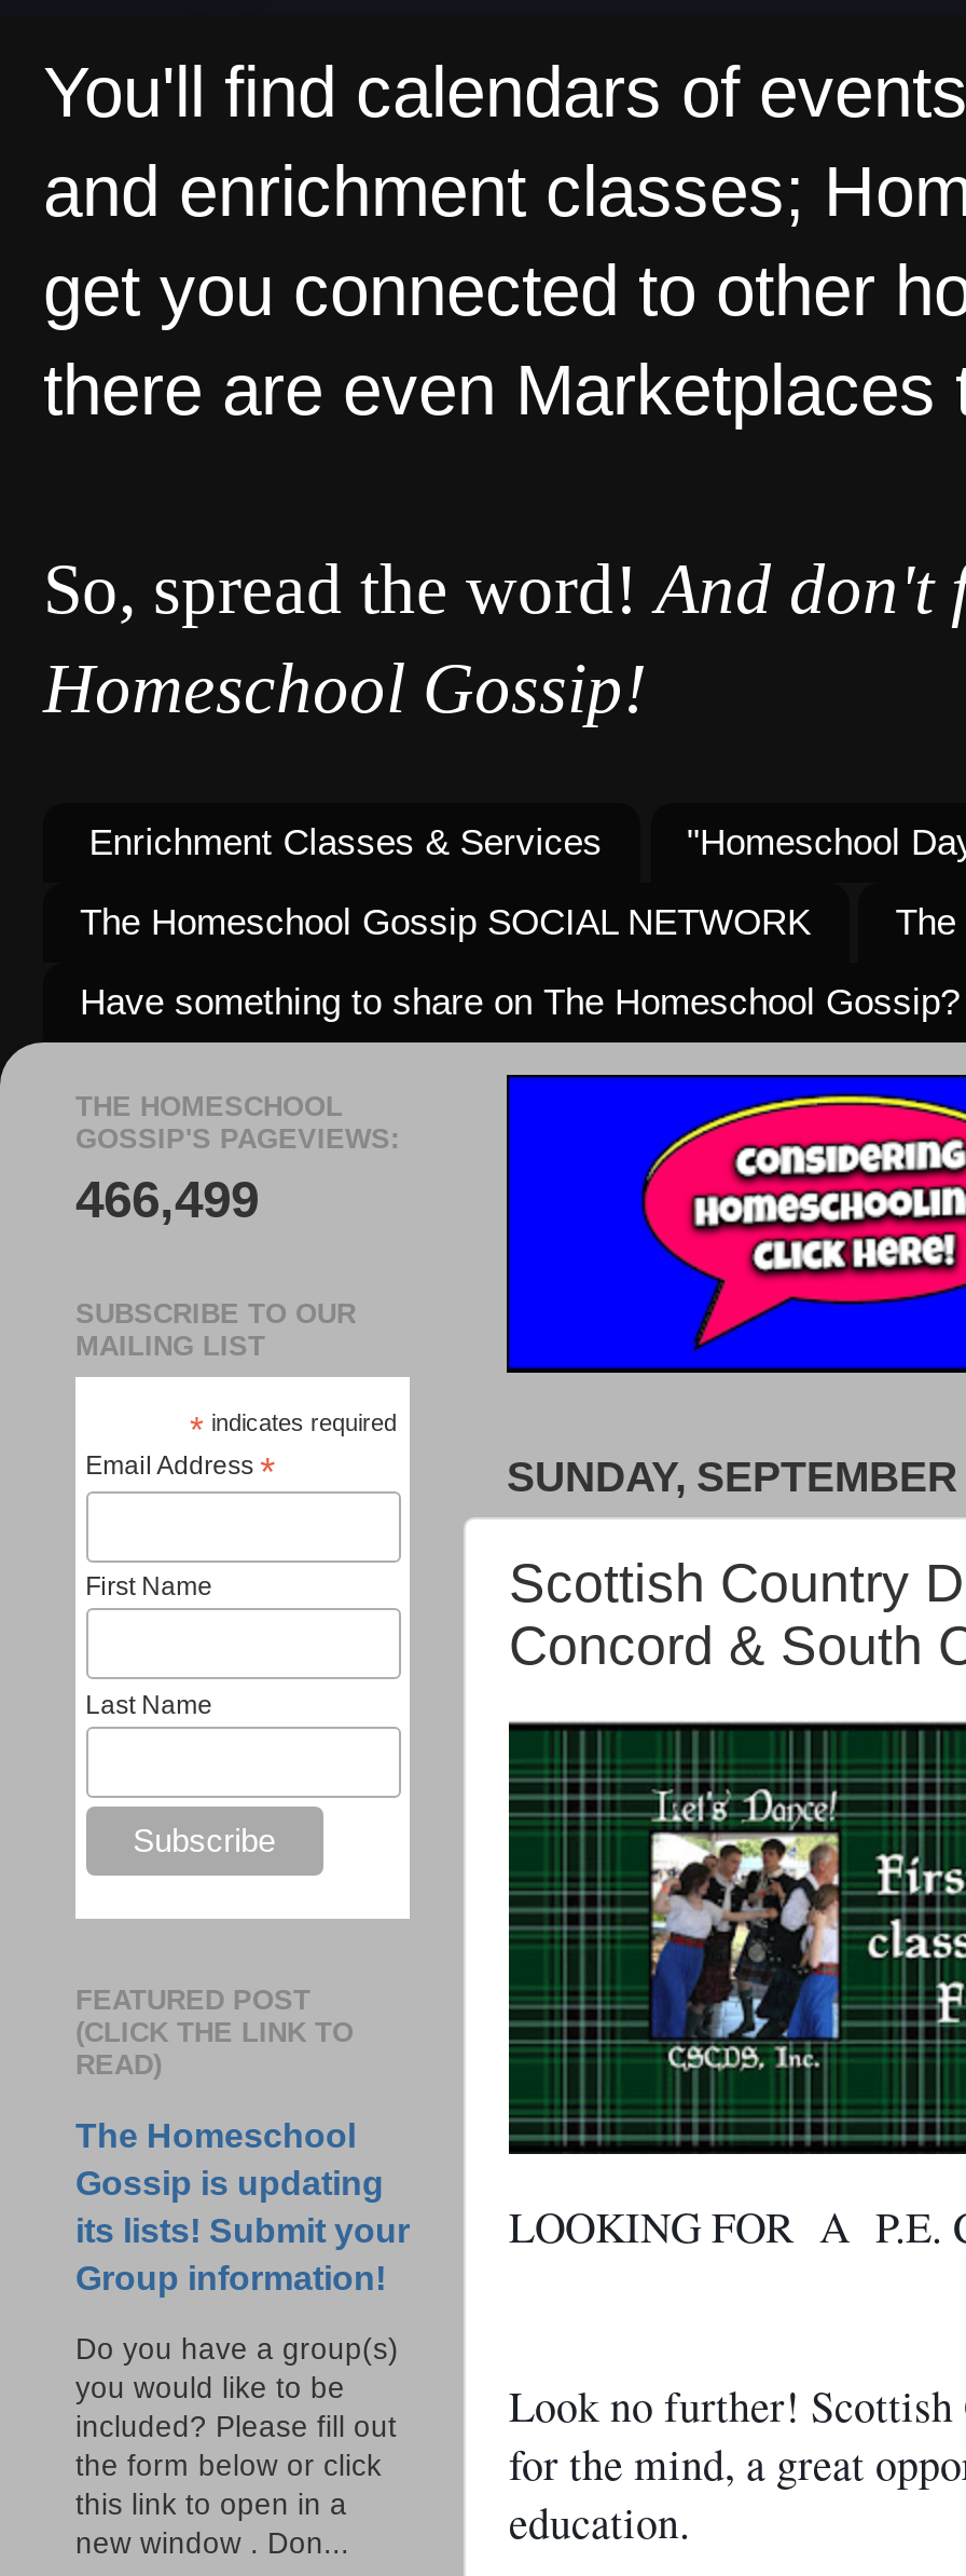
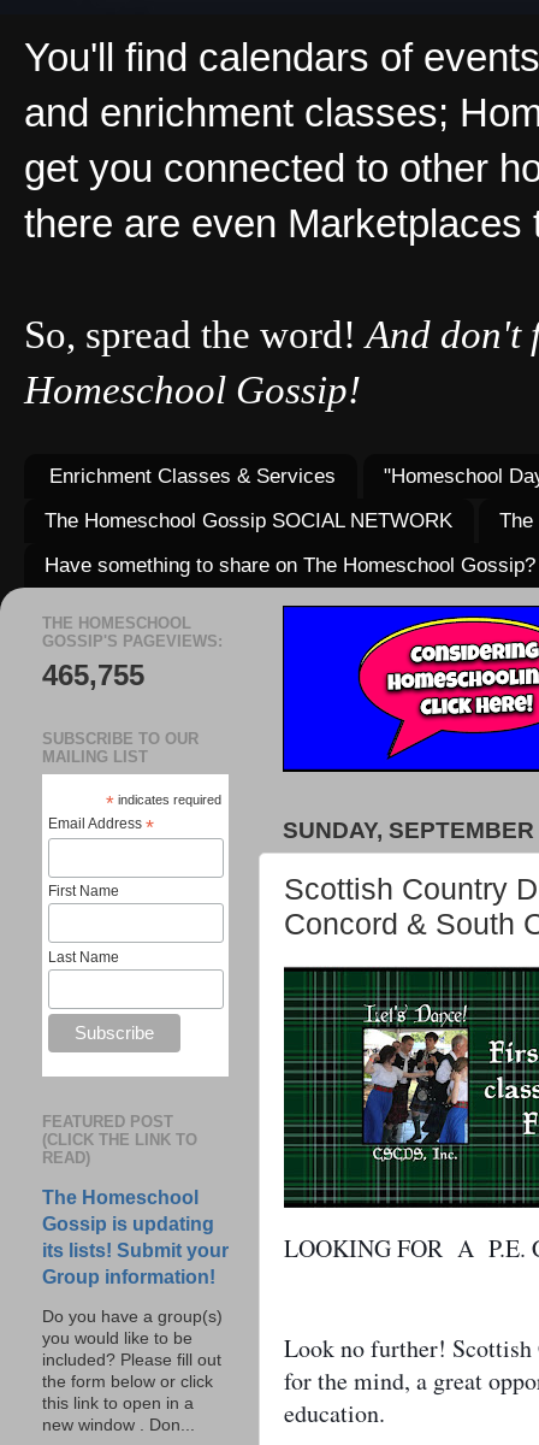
[75,1170,259,1228] 466,499 -> [42,659,144,691] 465,755

